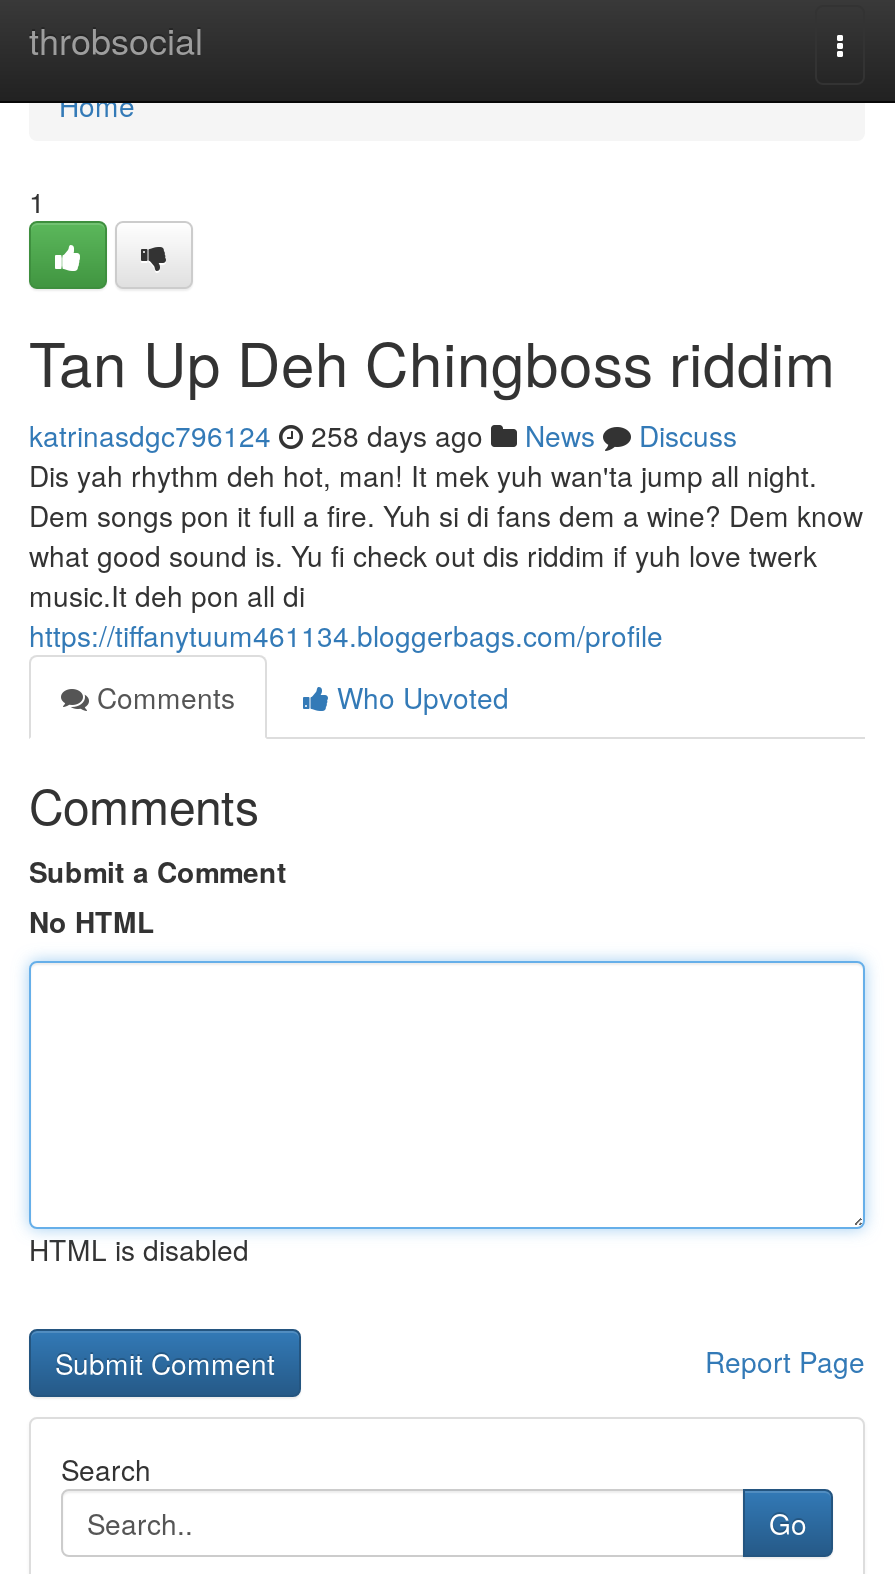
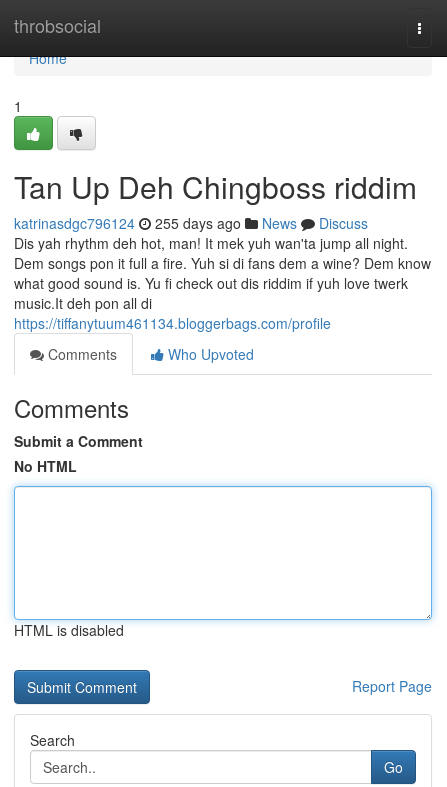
[29,415,737,455] katrinasdgc796124 258 days ago News Discuss -> [14,213,368,233] katrinasdgc796124 255 days ago News Discuss

